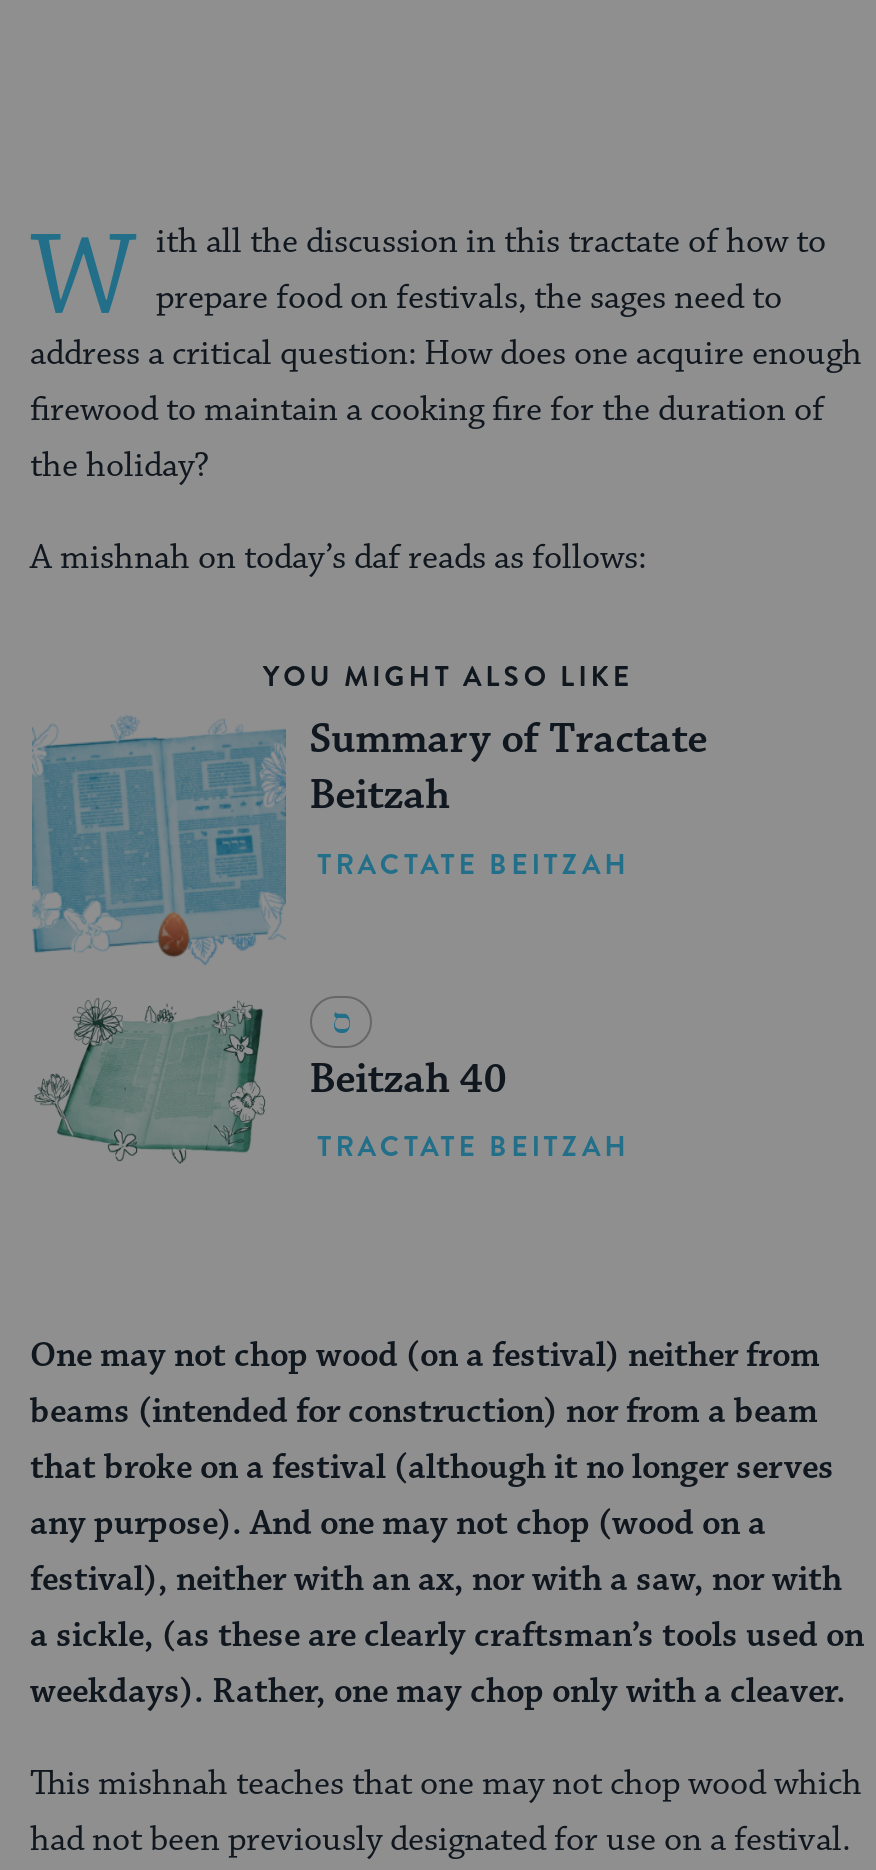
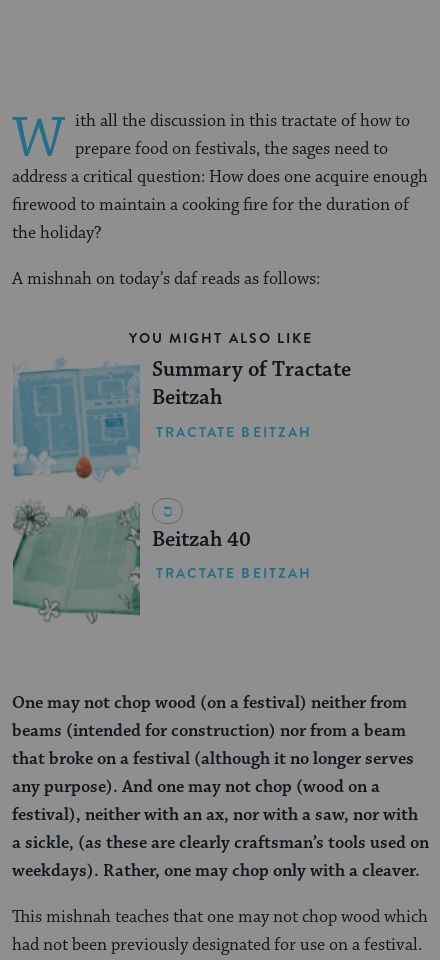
[32,998,286,1196] [image] -> [12,499,141,625] [image]

